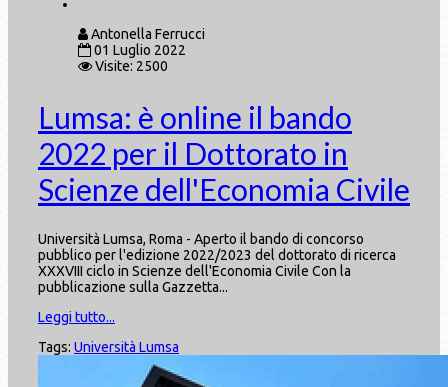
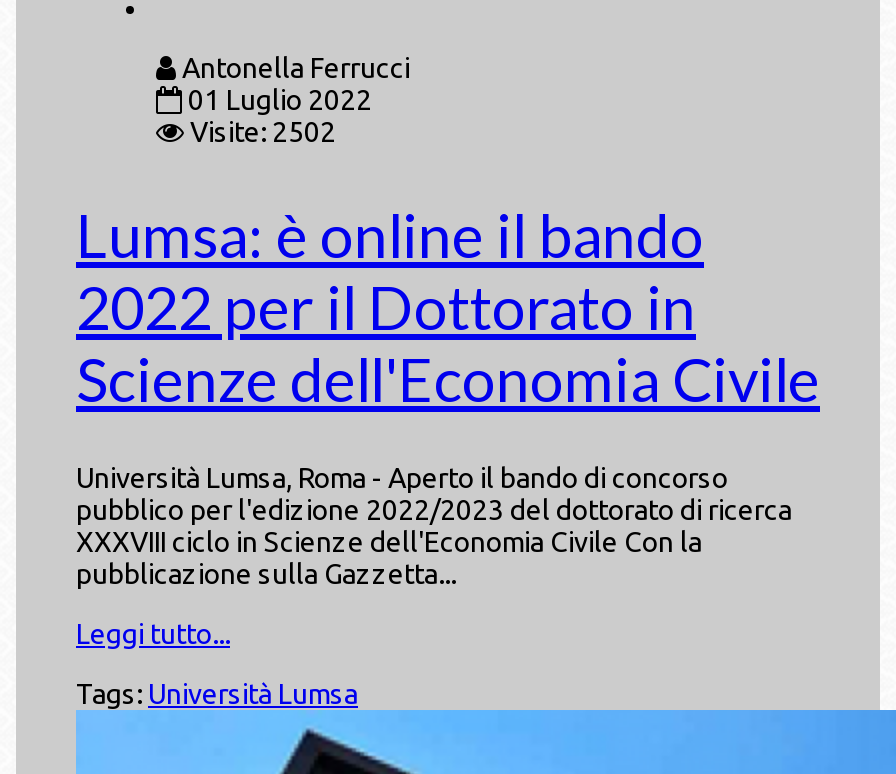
[95,58,168,74] Visite: 2500 -> [190,115,336,147] Visite: 2502

